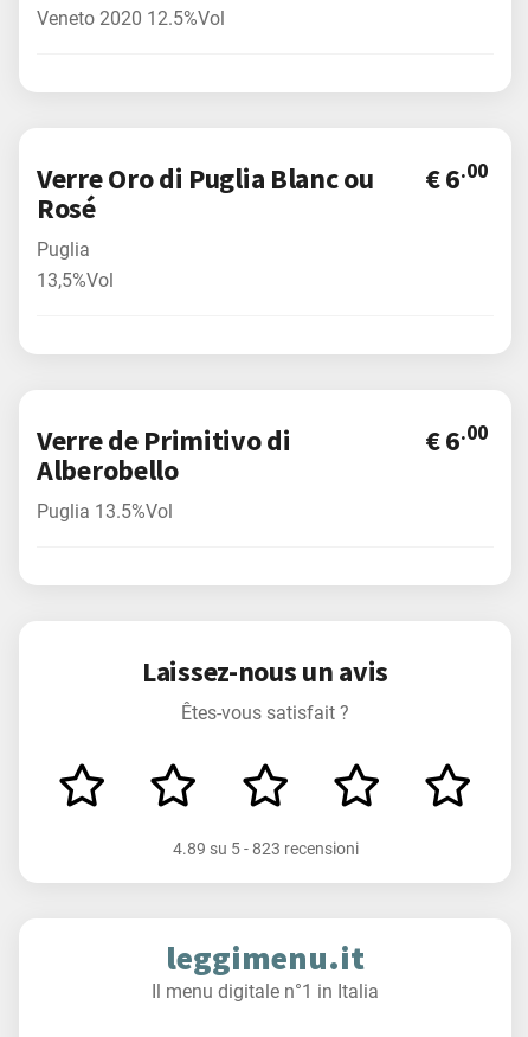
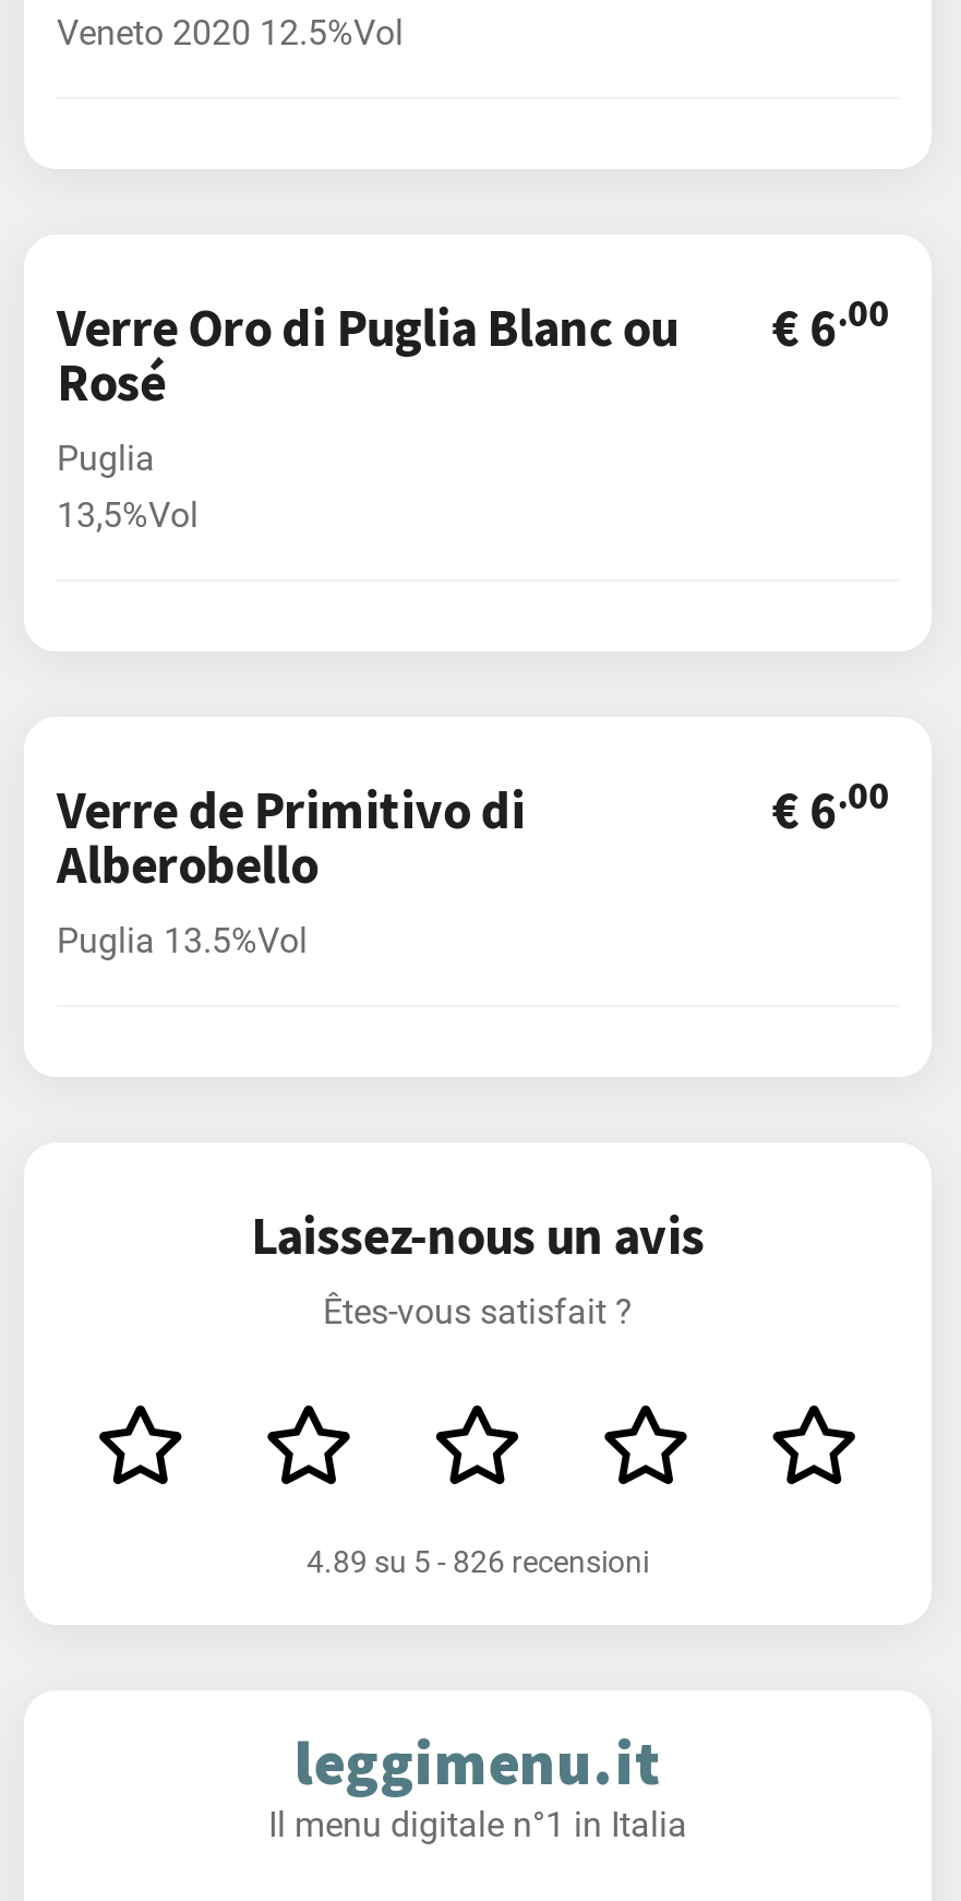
[172,839,358,858] 4.89 su 5 - 823 recensioni -> [307,1544,649,1579] 4.89 su 5 - 826 recensioni

